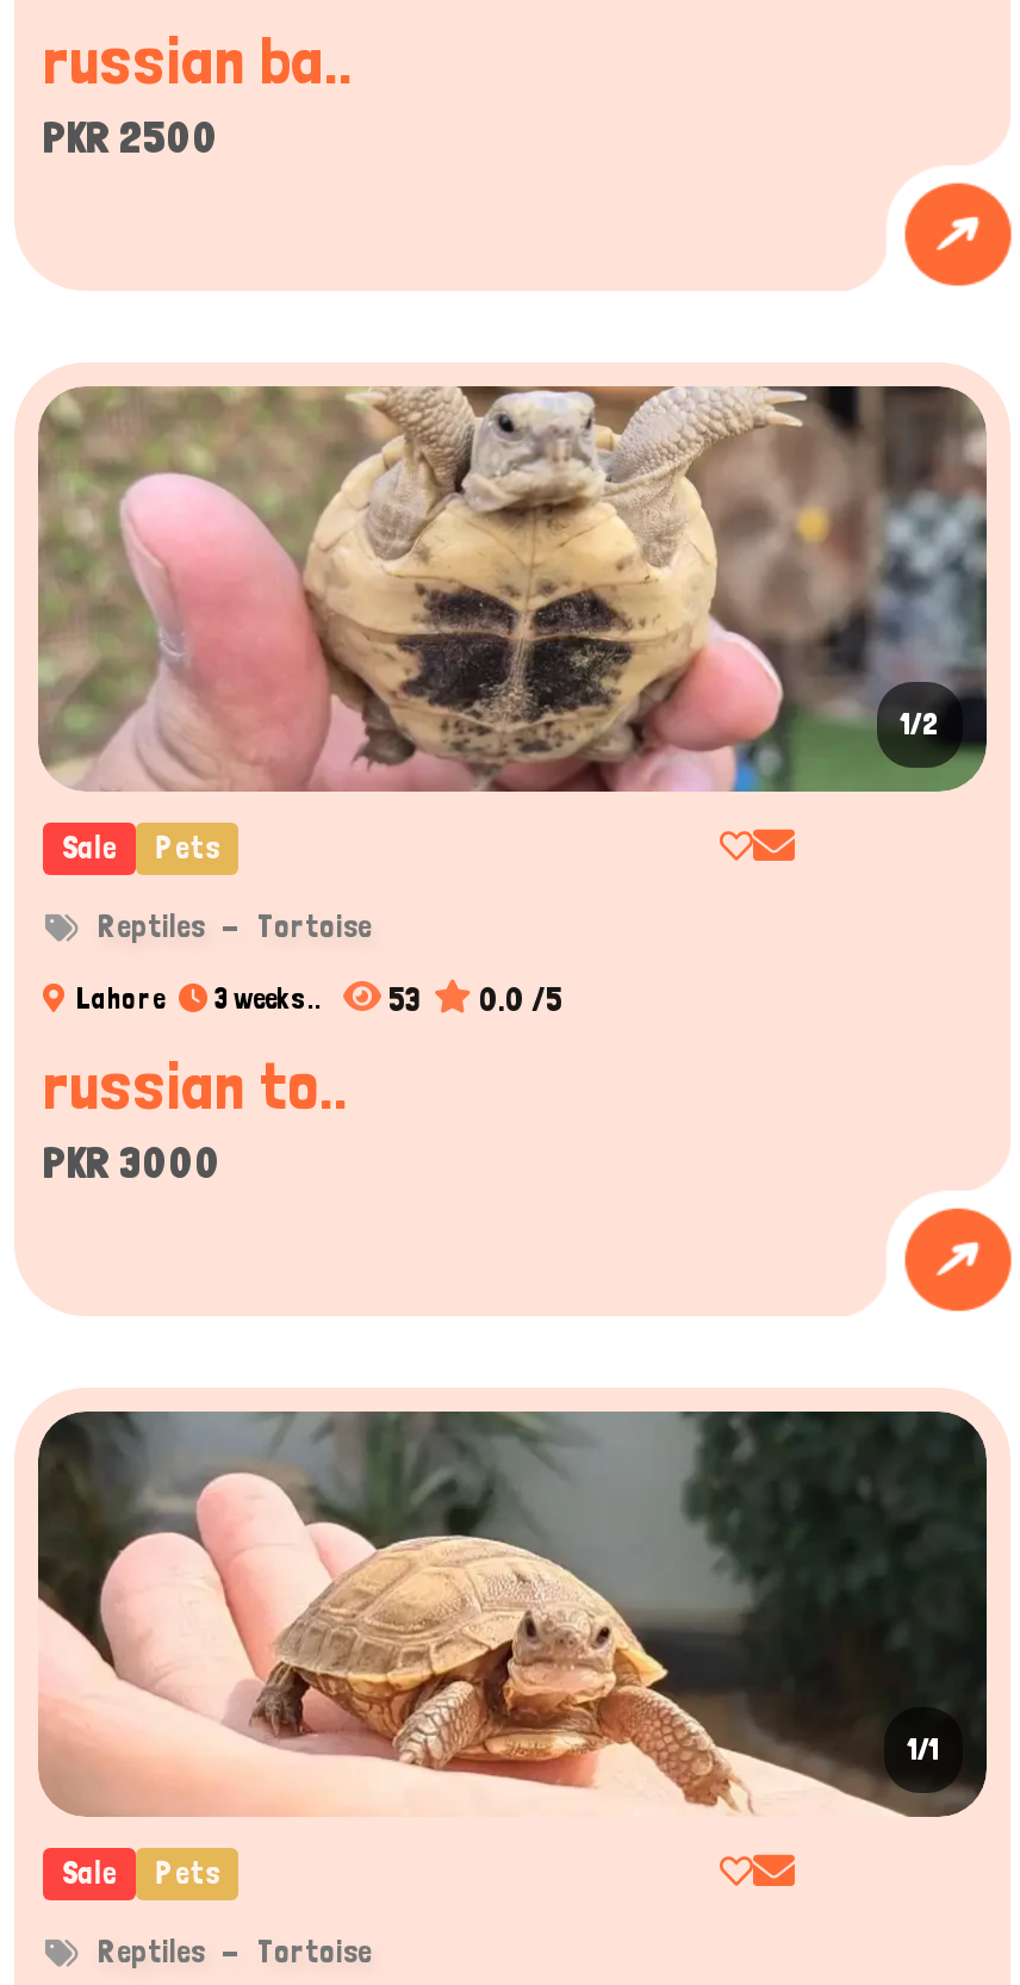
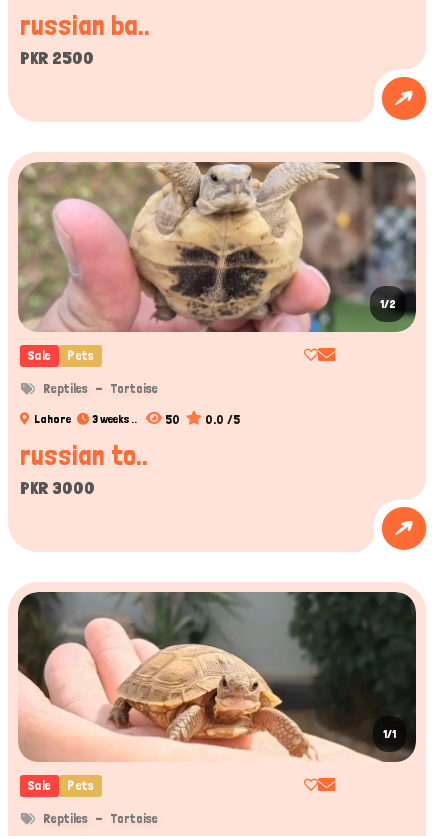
[71,979,562,1017] Lahore 3 weeks .. 53 0.0 /5 -> [32,410,240,426] Lahore 3 weeks .. 50 0.0 /5

